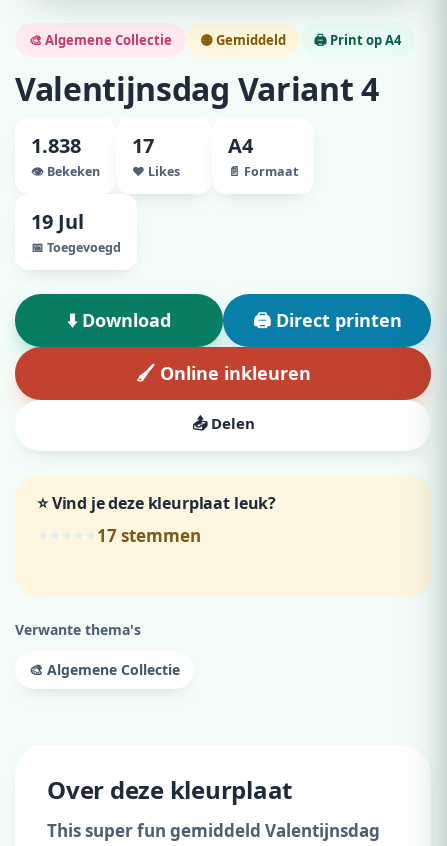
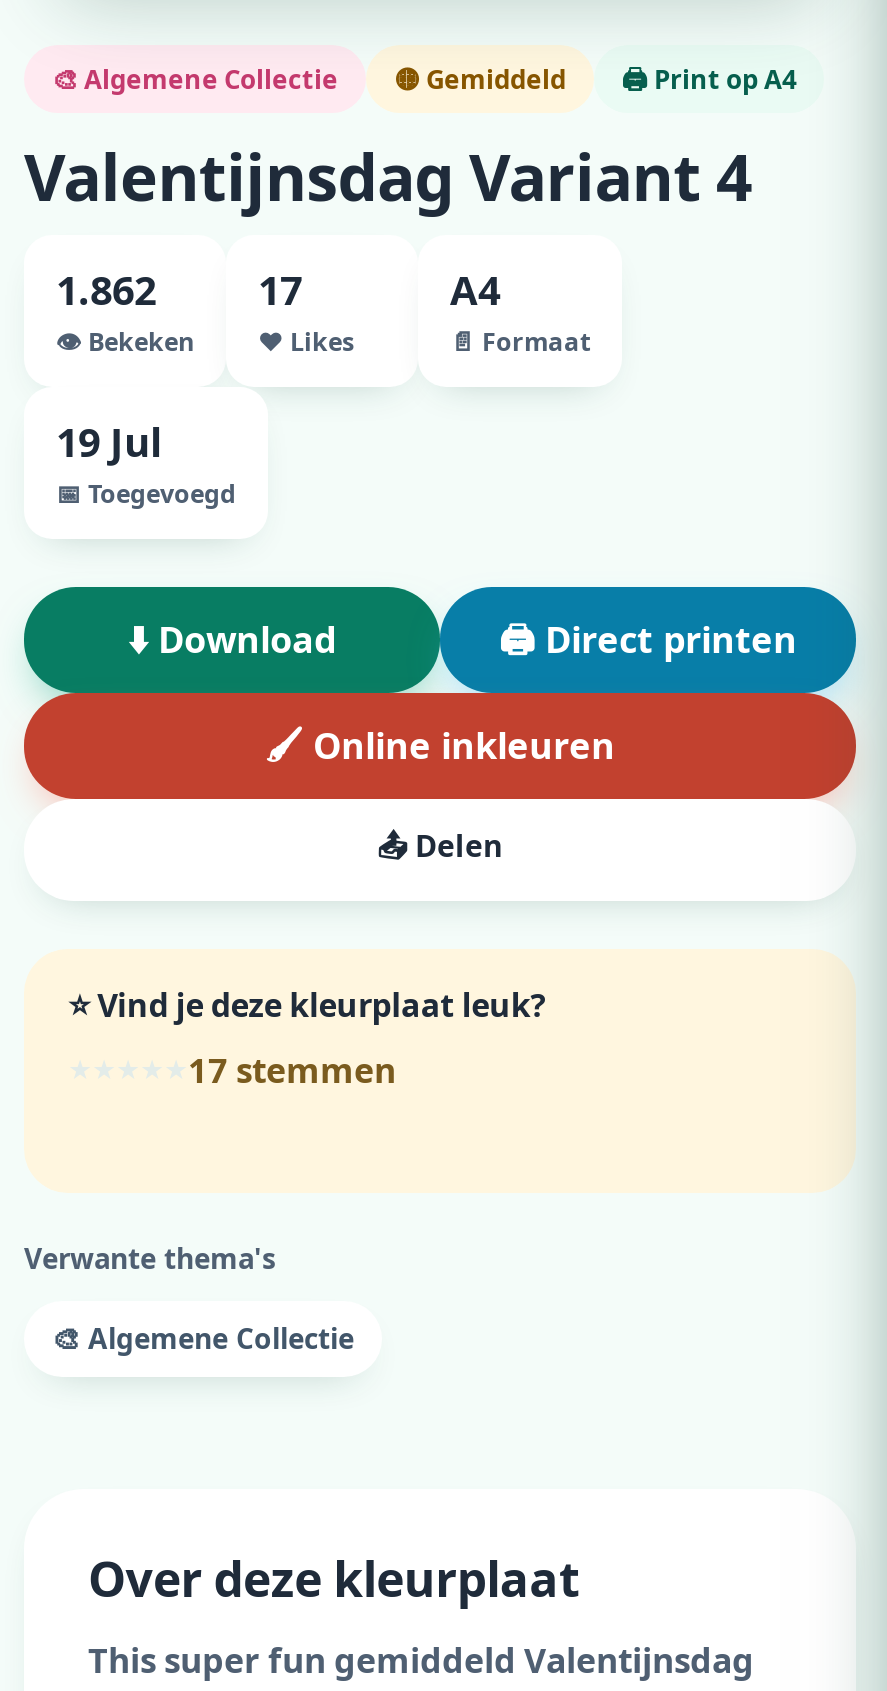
[31,132,154,159] 1.838 17 -> [56,263,302,317] 1.862 17

